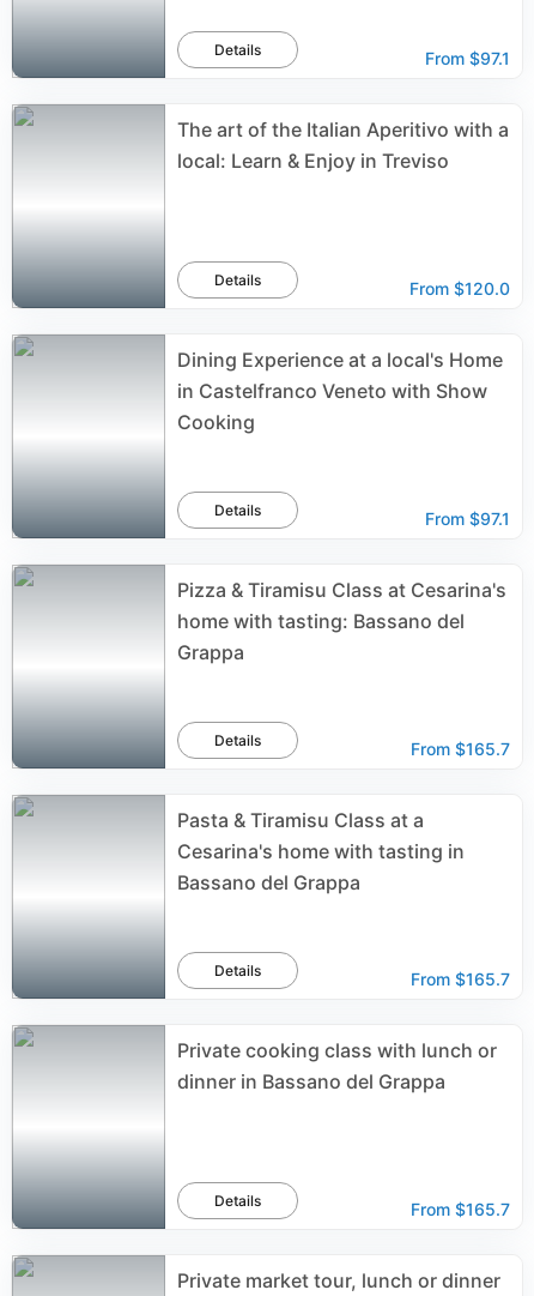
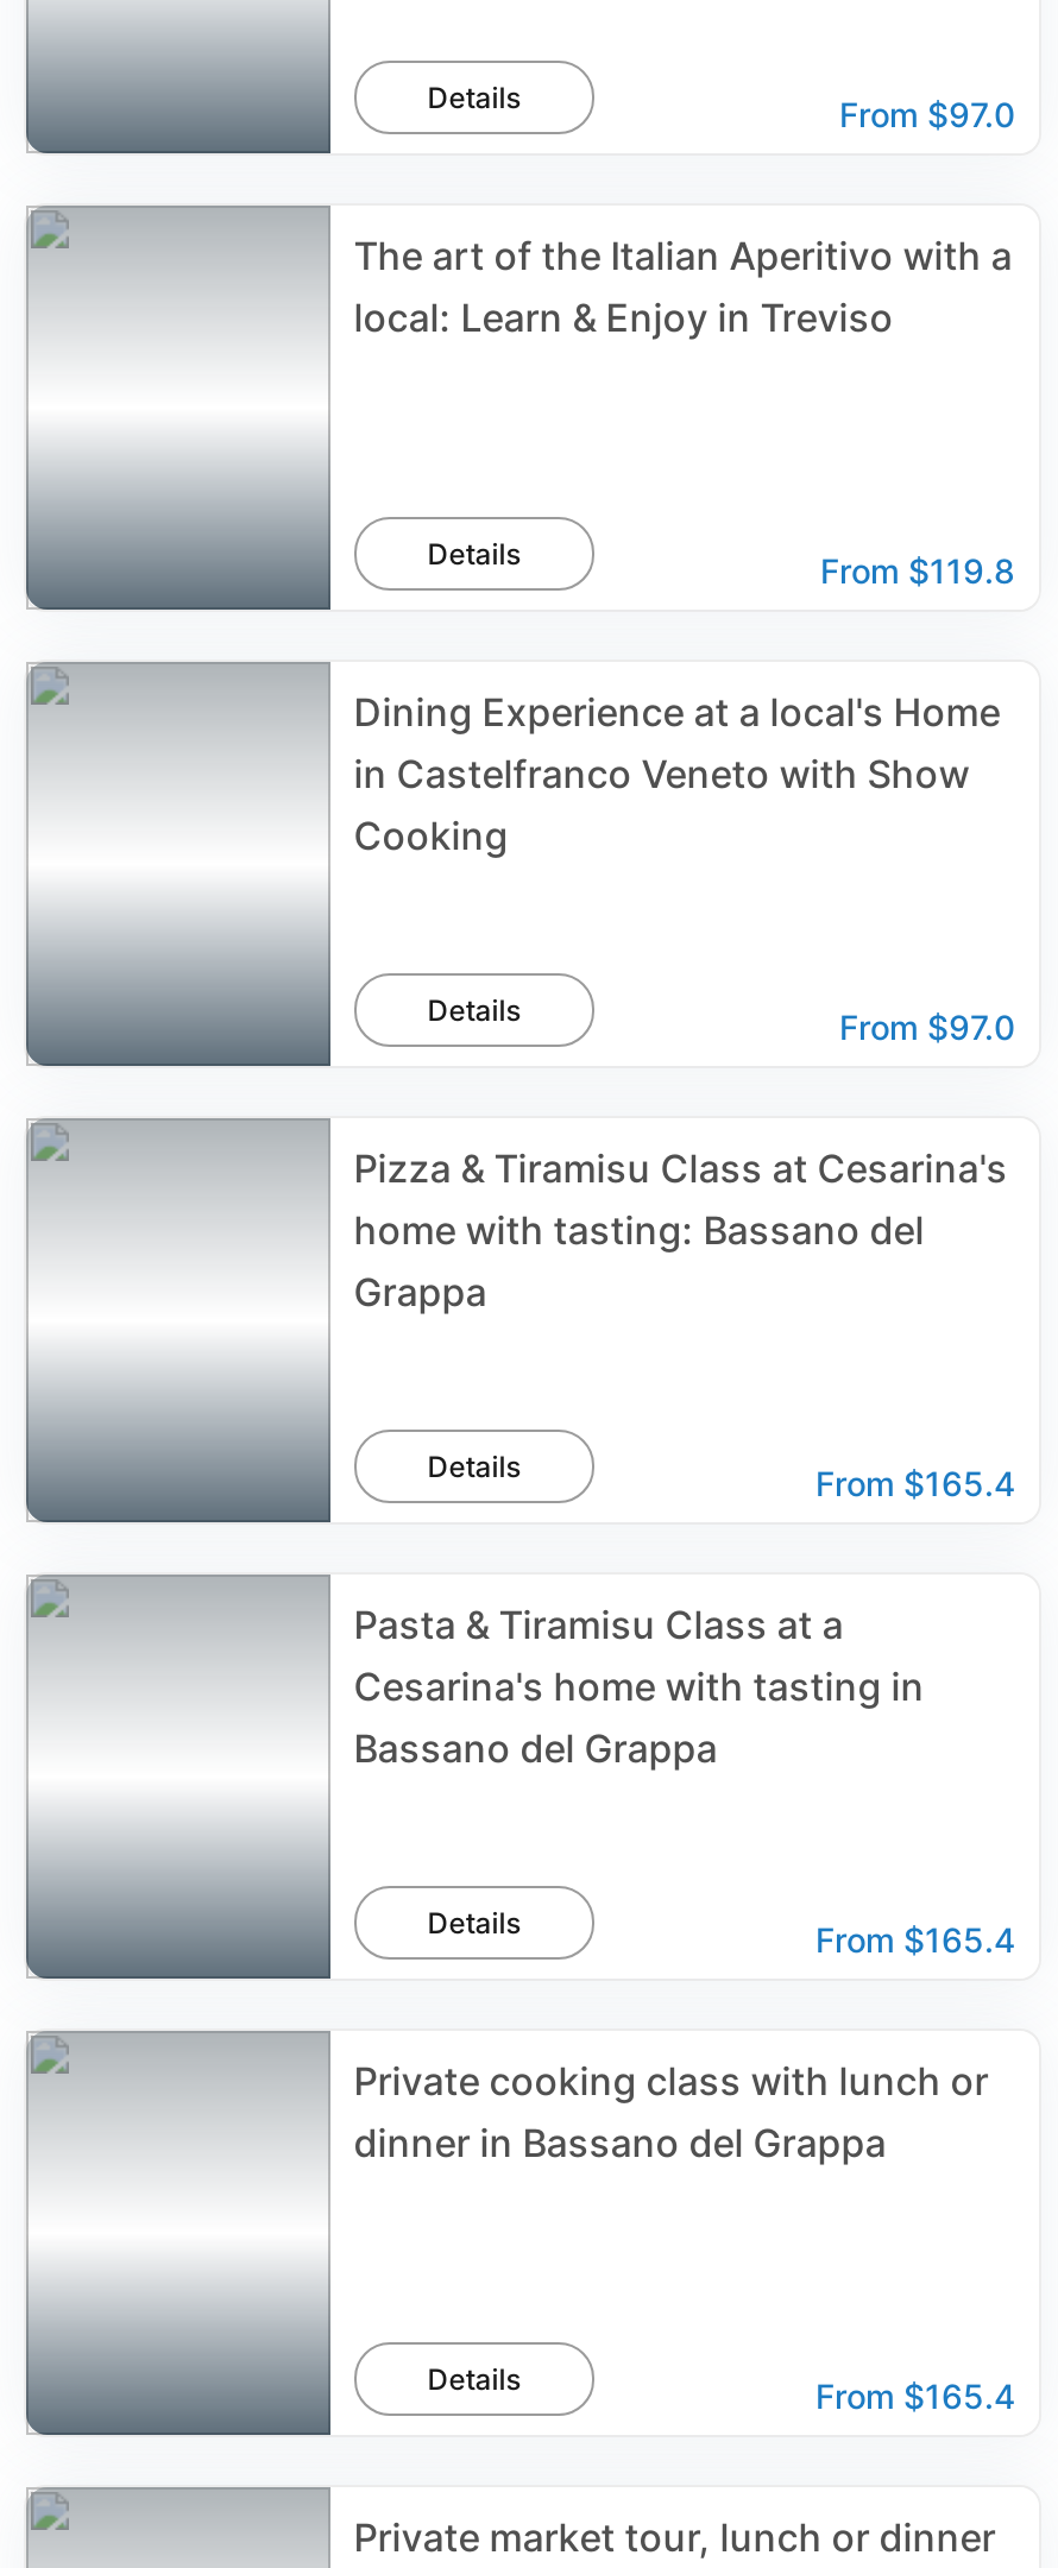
[425,48,510,68] From $97.1 -> [839,94,1015,134] From $97.0
[409,278,510,299] From $120.0 -> [820,550,1015,591] From $119.8
[425,508,510,529] From $97.1 -> [839,1007,1015,1047] From $97.0
[411,739,510,759] From $165.7 -> [815,1463,1015,1503] From $165.4
[411,969,510,989] From $165.7 -> [815,1919,1015,1960] From $165.4
[411,1199,510,1219] From $165.7 -> [815,2375,1015,2416] From $165.4

